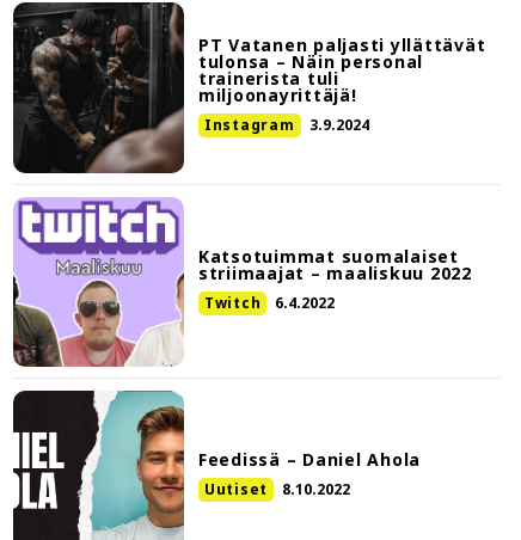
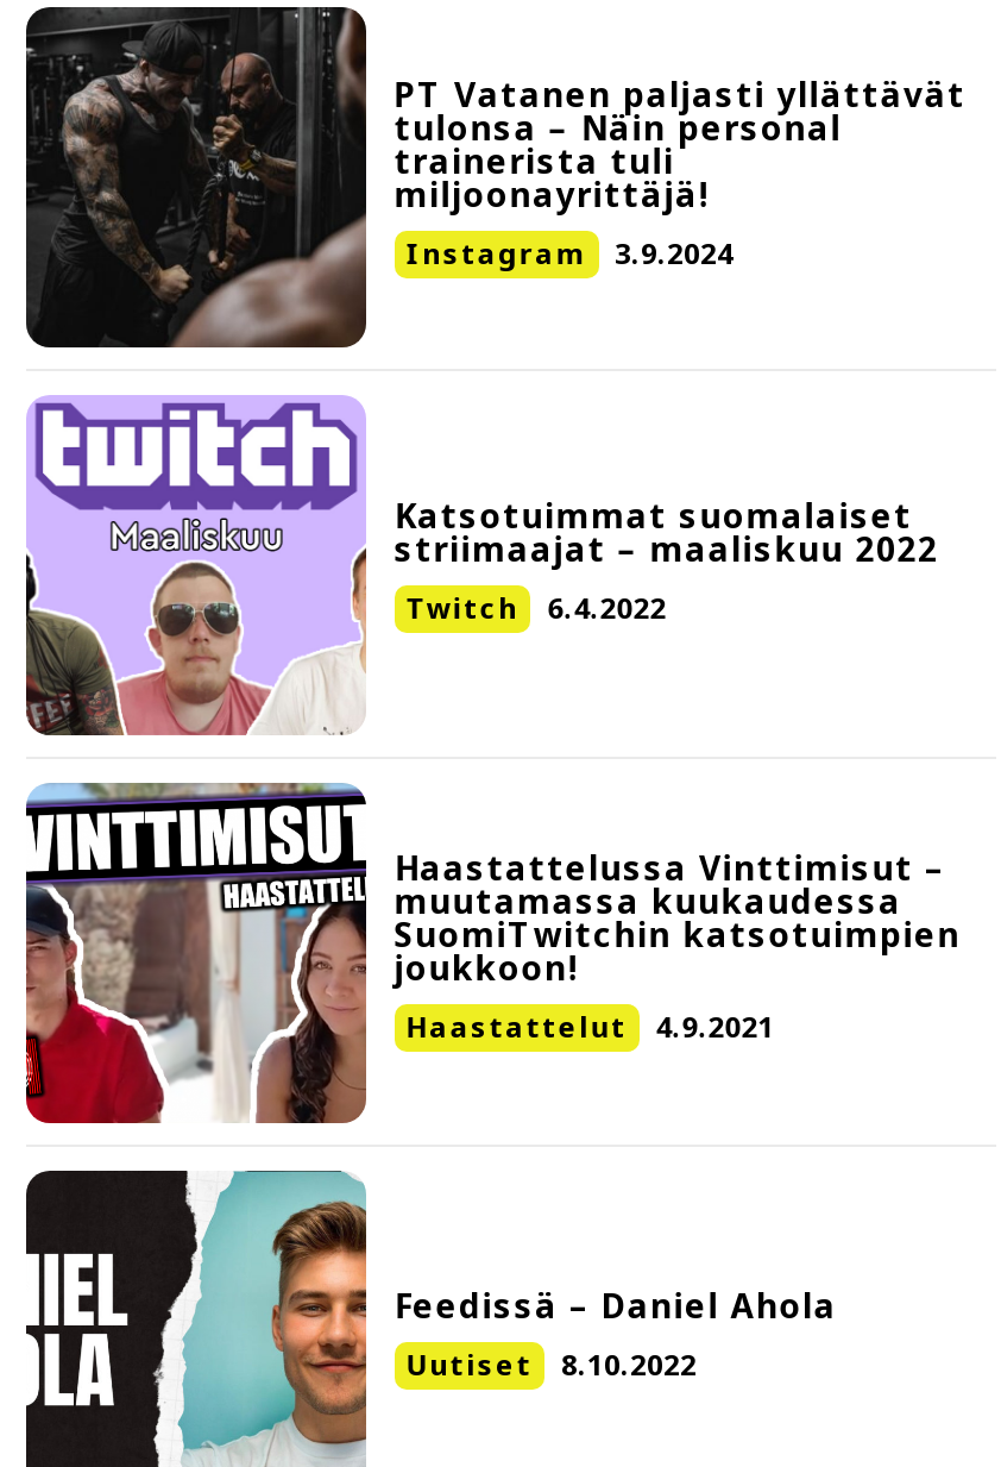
none -> [24,782,961,1127] [image] | Haastattelussa Vinttimisut – | muutamassa kuukaudessa | SuomiTwitchin katsotuimpien | joukkoon! | Haastattelut | 4.9.2021

